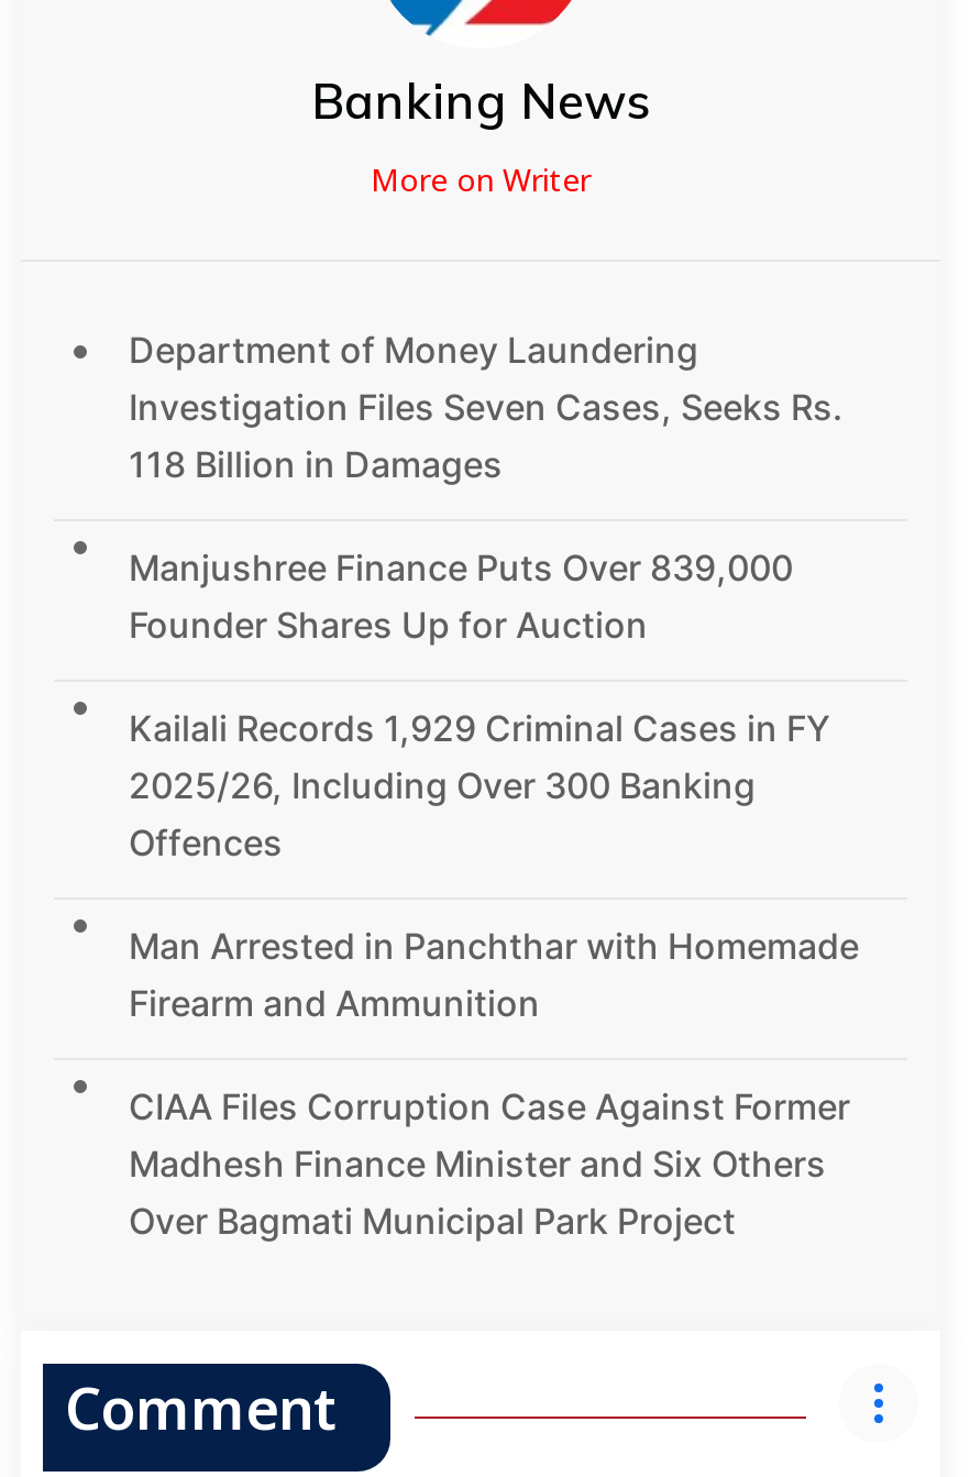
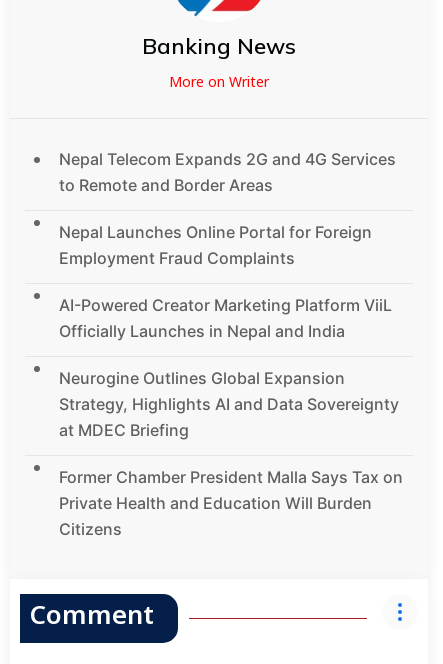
[129,328,844,486] Department of Money Laundering | Investigation Files Seven Cases, Seeks Rs. | 118 Billion in Damages -> [59,149,396,195] Nepal Telecom Expands 2G and 4G Services | to Remote and Border Areas
[129,545,793,647] Manjushree Finance Puts Over 839,000 | Founder Shares Up for Auction -> [59,222,372,268] Nepal Launches Online Portal for Foreign | Employment Fraud Complaints
[129,706,830,864] Kailali Records 1,929 Criminal Cases in FY | 2025/26, Including Over 300 Banking | Offences -> [59,295,392,341] AI-Powered Creator Marketing Platform ViiL | Officially Launches in Nepal and India
[129,924,859,1025] Man Arrested in Panchthar with Homemade | Firearm and Ammunition -> [59,368,399,440] Neurogine Outlines Global Expansion | Strategy, Highlights AI and Data Sovereignty | at MDEC Briefing
[129,1084,850,1243] CIAA Files Corruption Case Against Former | Madhesh Finance Minister and Six Others | Over Bagmati Municipal Park Project -> [59,467,403,539] Former Chamber President Malla Says Tax on | Private Health and Education Will Burden | Citizens

